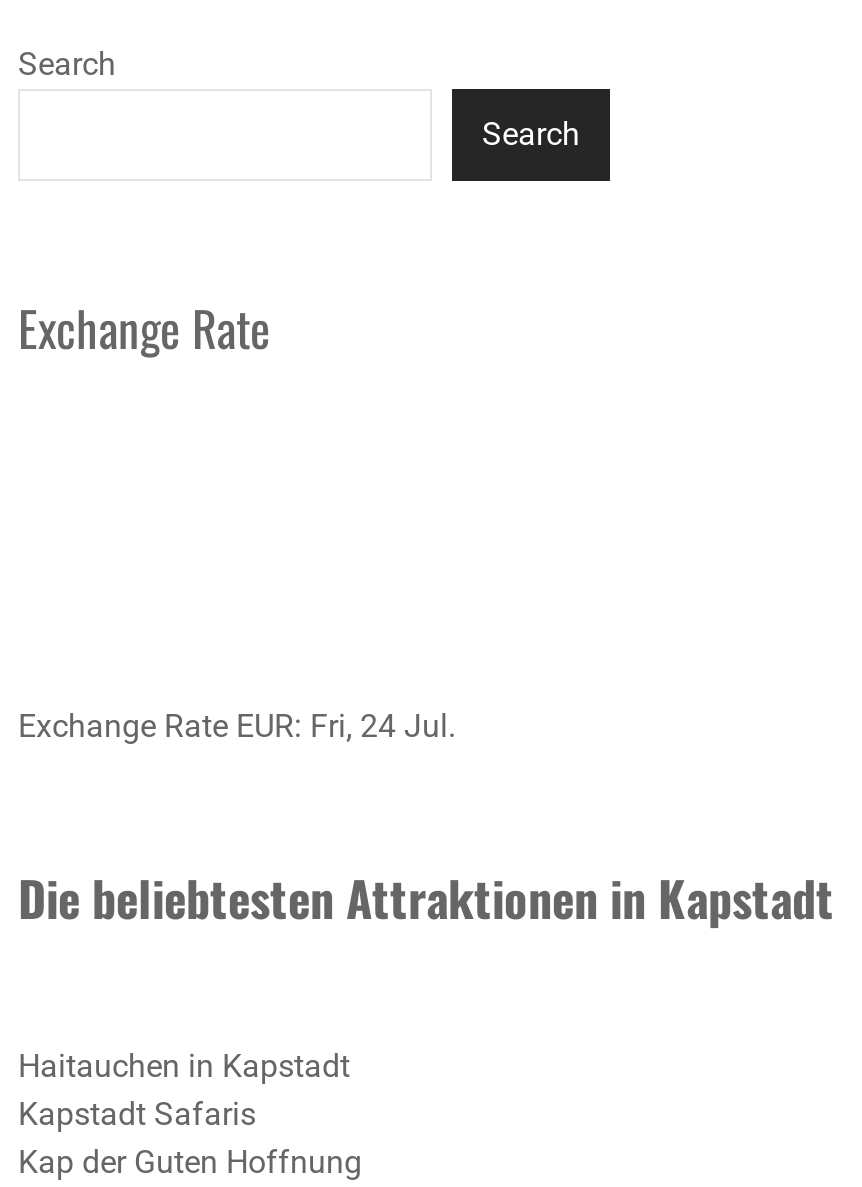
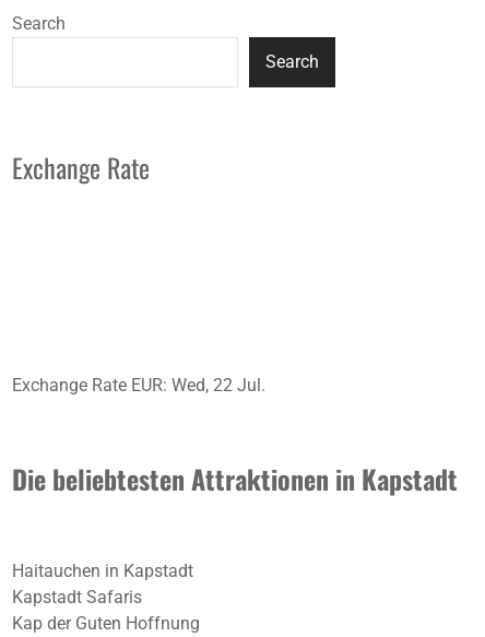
[18,707,456,745] Exchange Rate EUR: Fri, 24 Jul. -> [12,375,265,396] Exchange Rate EUR: Wed, 22 Jul.

